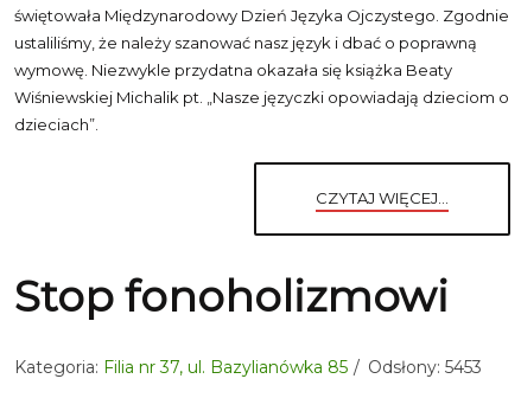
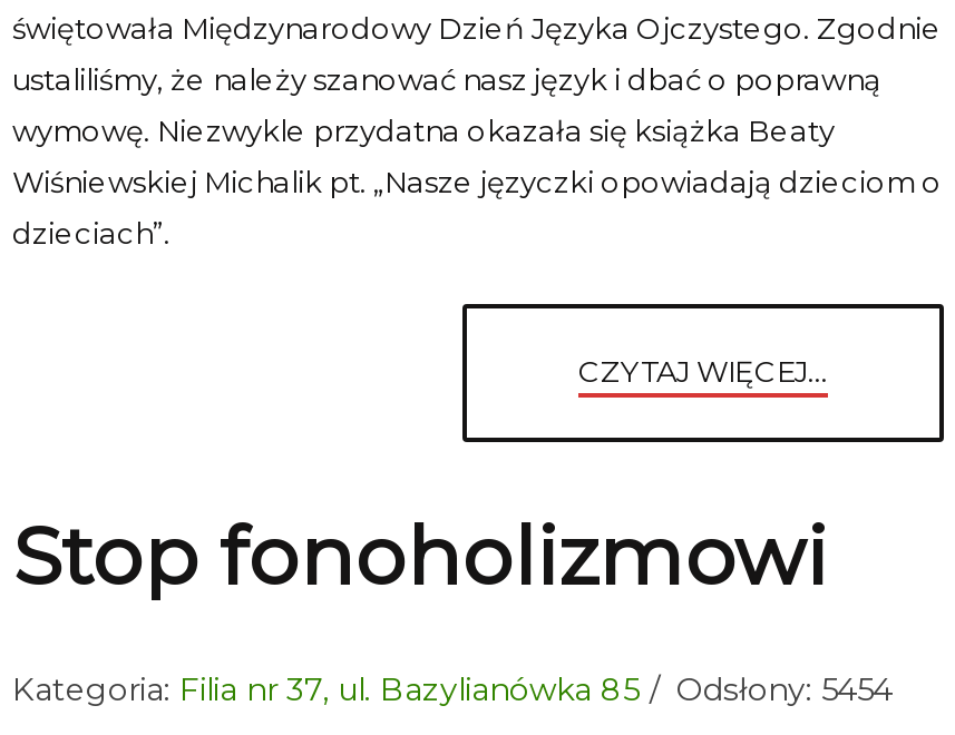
[14,357,482,378] Kategoria: Filia nr 37, ul. Bazylianówka 85 Odsłony: 5453 -> [12,670,893,710] Kategoria: Filia nr 37, ul. Bazylianówka 85 Odsłony: 5454

